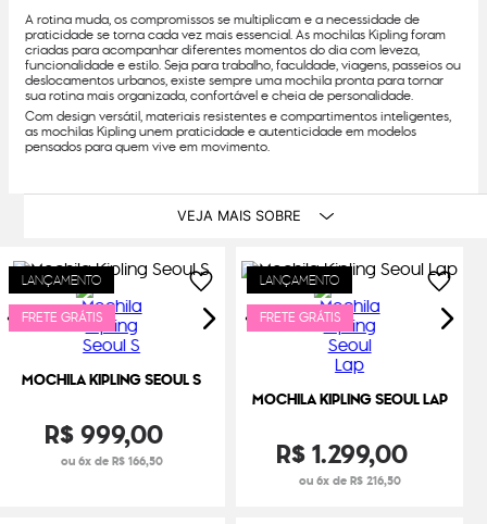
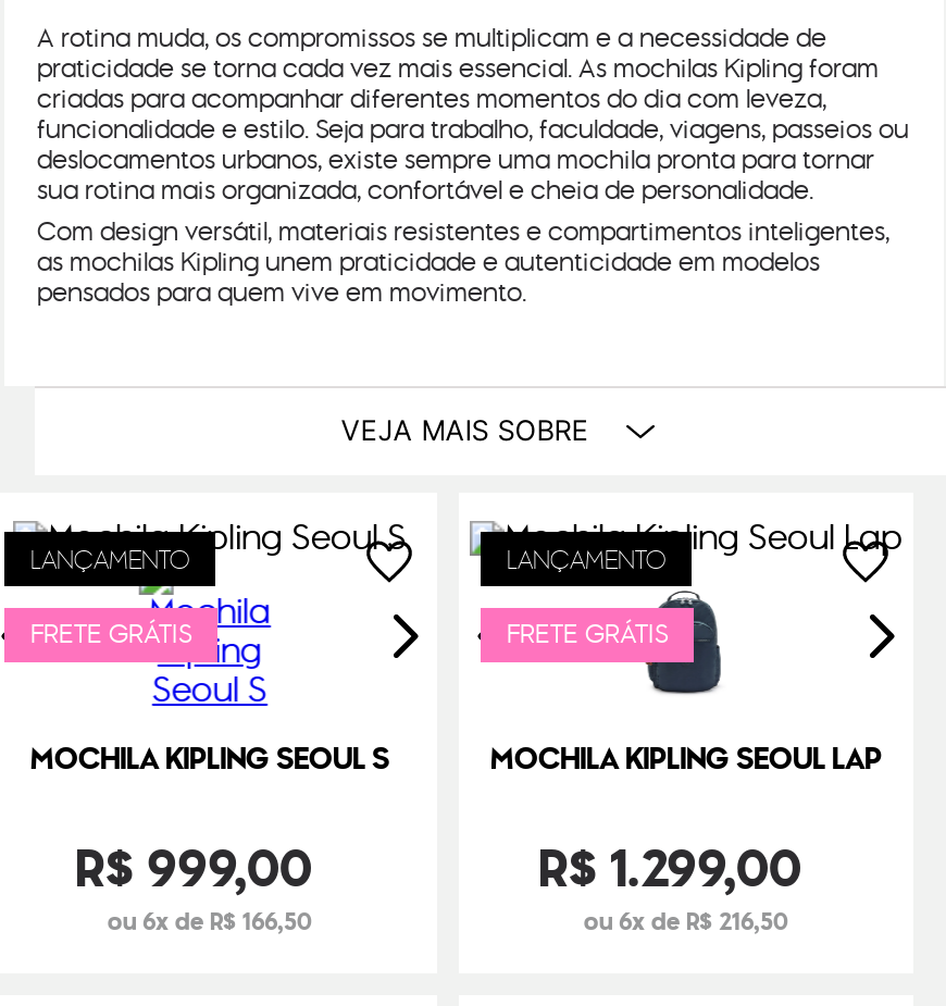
[314,292,380,374] [image] -> [618,584,746,706] [image]

